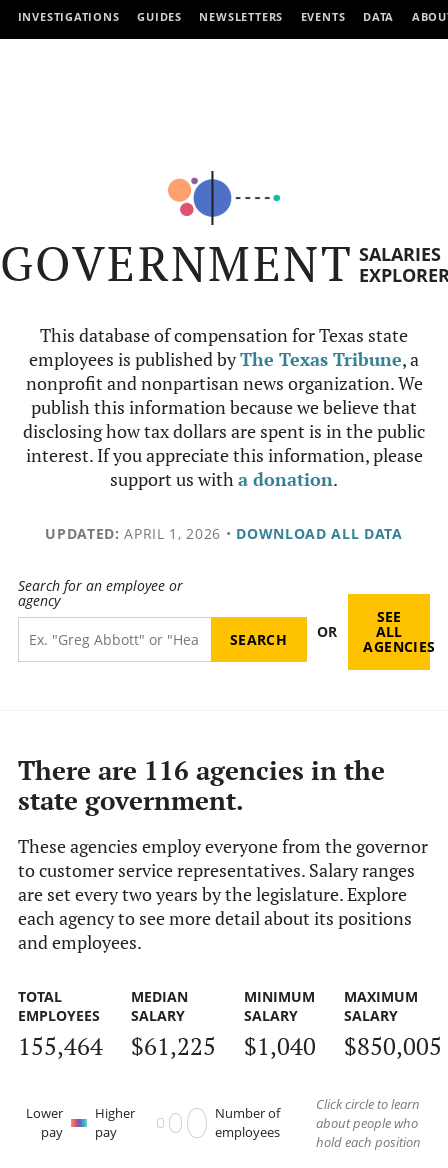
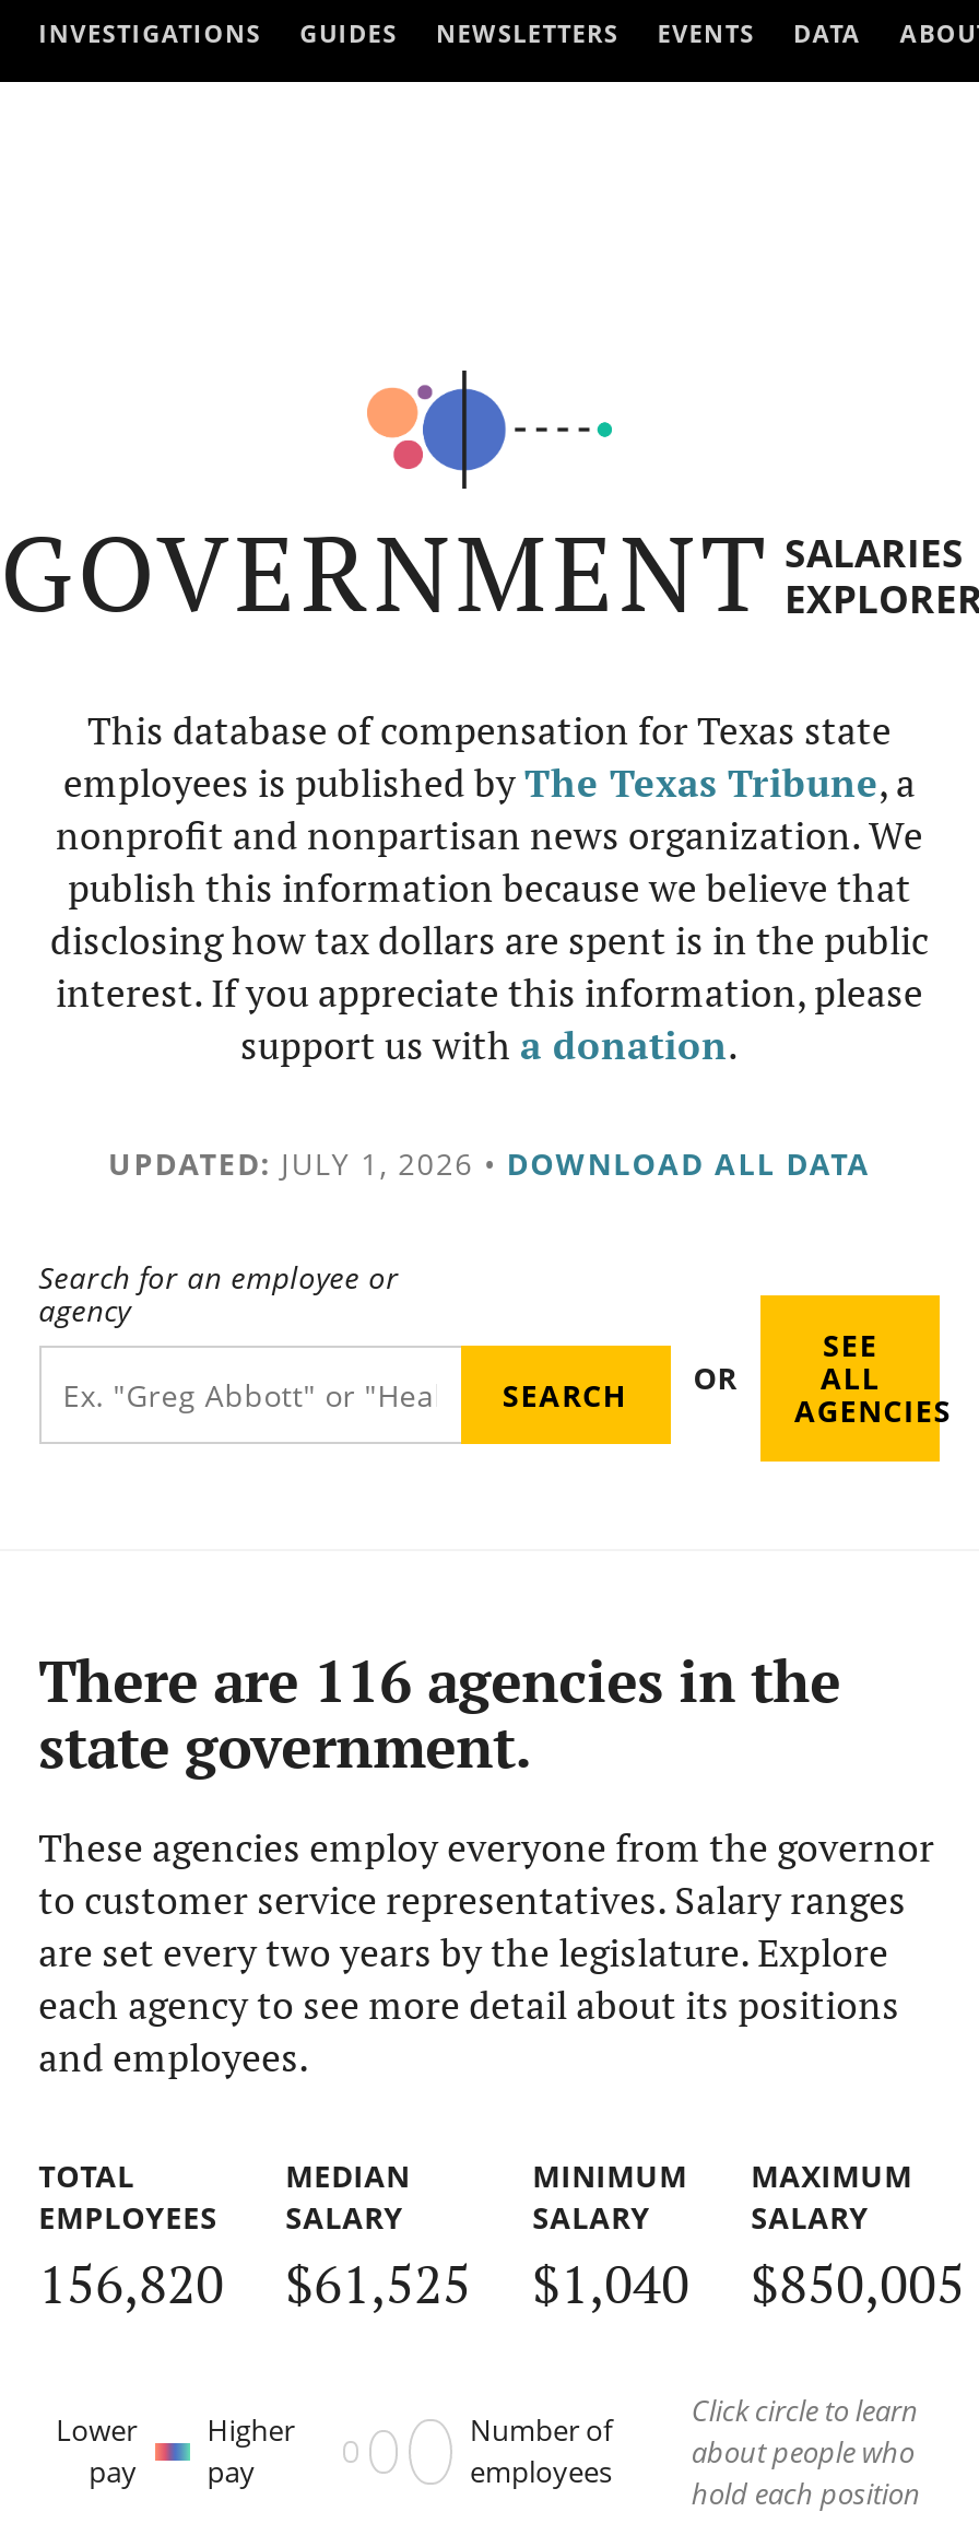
[45,524,403,543] UPDATED: APRIL 1, 2026 • DOWNLOAD ALL DATA -> [108,1142,871,1184] UPDATED: JULY 1, 2026 • DOWNLOAD ALL DATA
[18,1030,103,1062] 155,464 -> [38,2248,224,2318] 156,820
[131,1030,216,1062] $61,225 -> [285,2248,471,2318] $61,525

